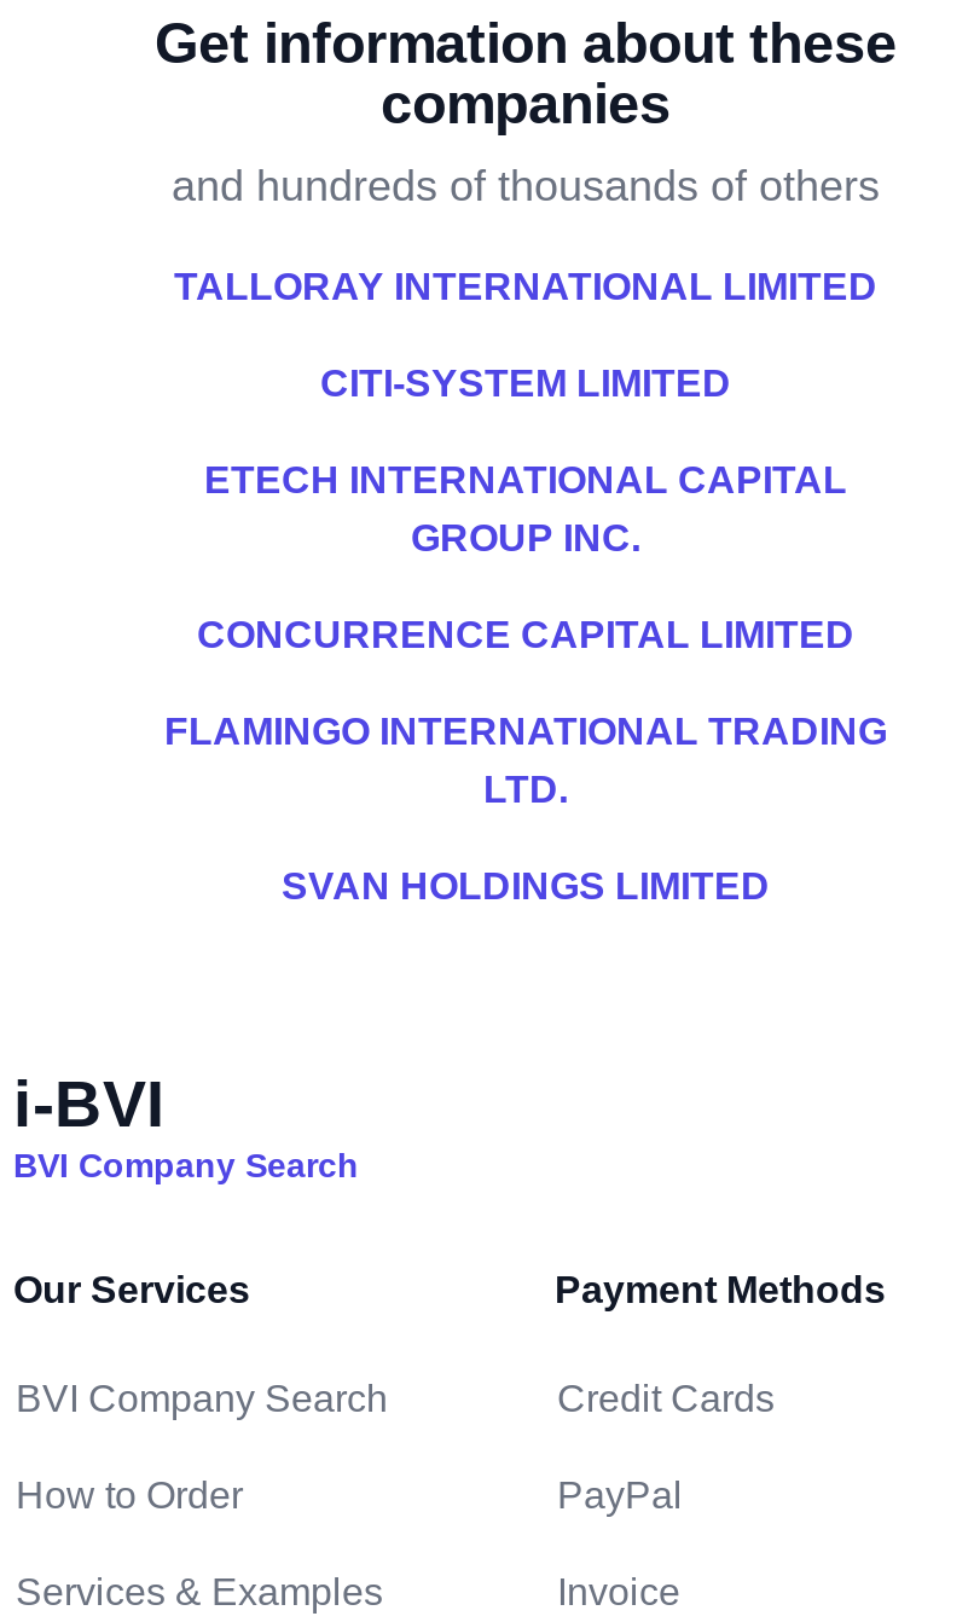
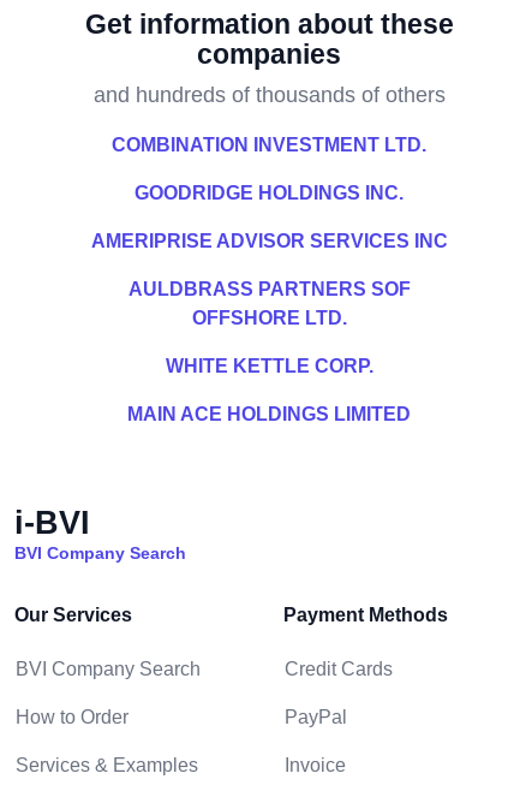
[174,266,877,307] TALLORAY INTERNATIONAL LIMITED -> [112,135,426,155] COMBINATION INVESTMENT LTD.
[320,363,731,404] CITI-SYSTEM LIMITED -> [135,183,404,203] GOODRIDGE HOLDINGS INC.
[204,459,847,558] ETECH INTERNATIONAL CAPITAL | GROUP INC. -> [91,231,447,251] AMERIPRISE ADVISOR SERVICES INC
[197,614,854,655] CONCURRENCE CAPITAL LIMITED -> [128,279,410,328] AULDBRASS PARTNERS SOF | OFFSHORE LTD.
[164,711,887,810] FLAMINGO INTERNATIONAL TRADING | LTD. -> [165,356,373,376] WHITE KETTLE CORP.
[282,865,770,906] SVAN HOLDINGS LIMITED -> [127,404,411,424] MAIN ACE HOLDINGS LIMITED

